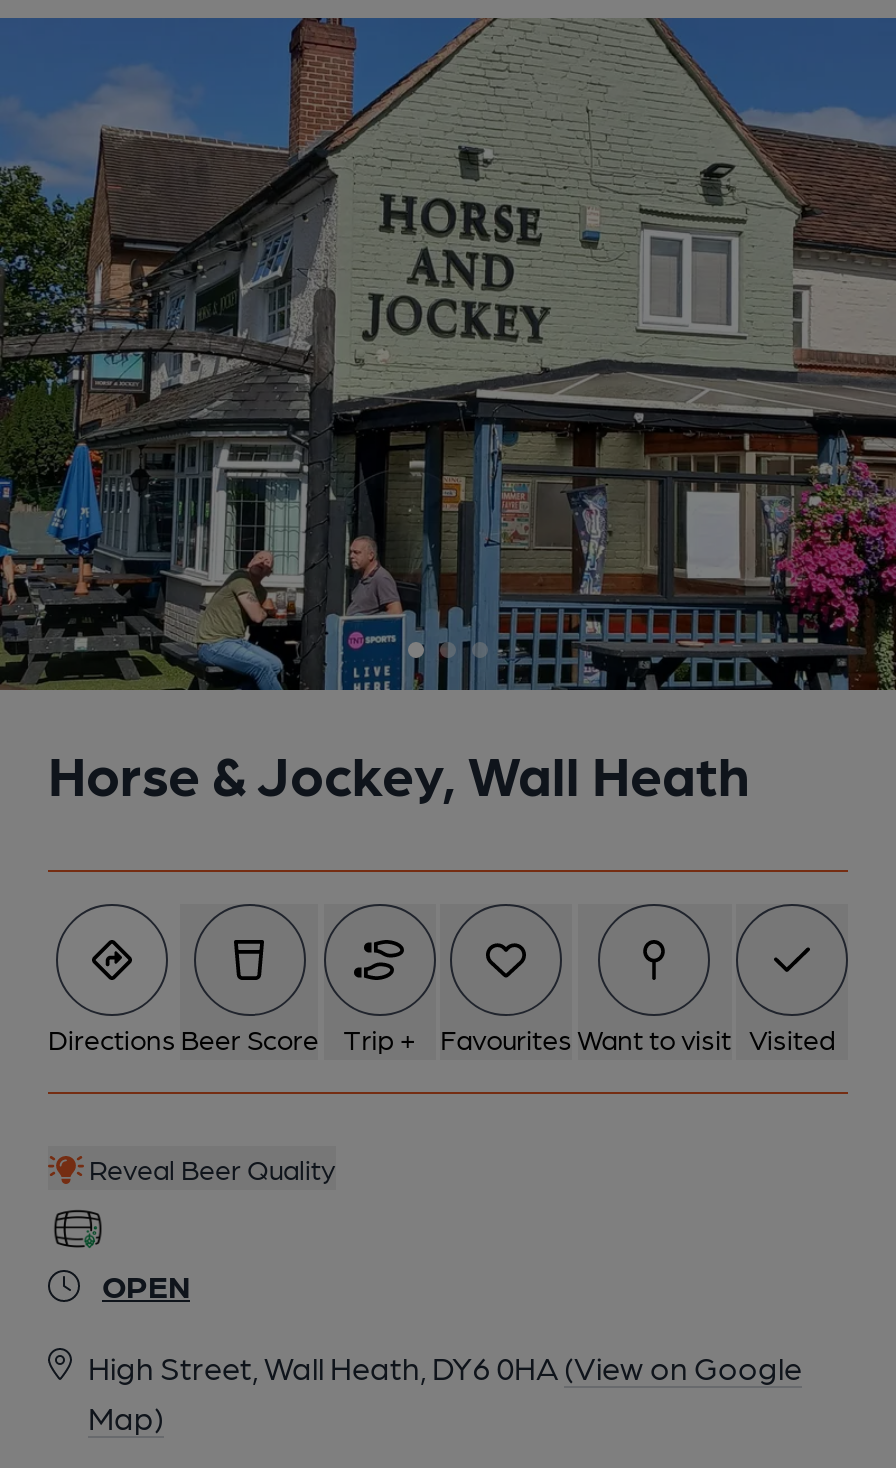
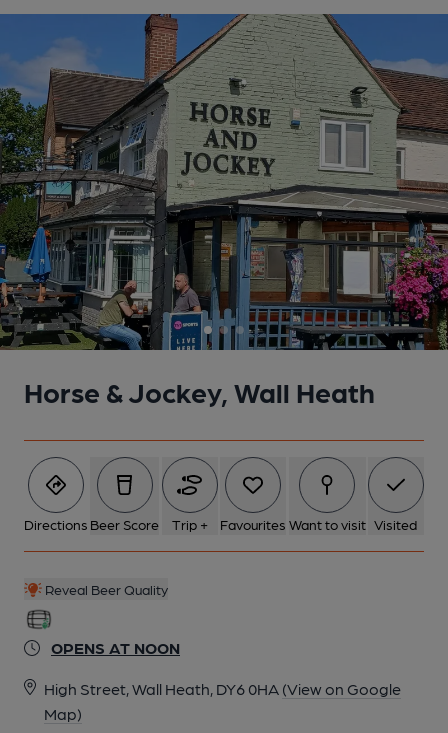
[102,1266,190,1304] OPEN -> [51,638,180,657] OPENS AT NOON

